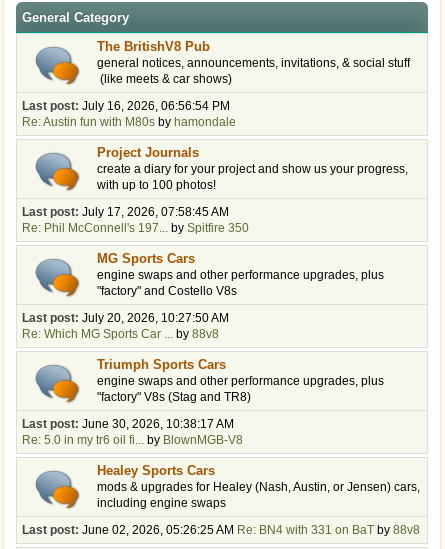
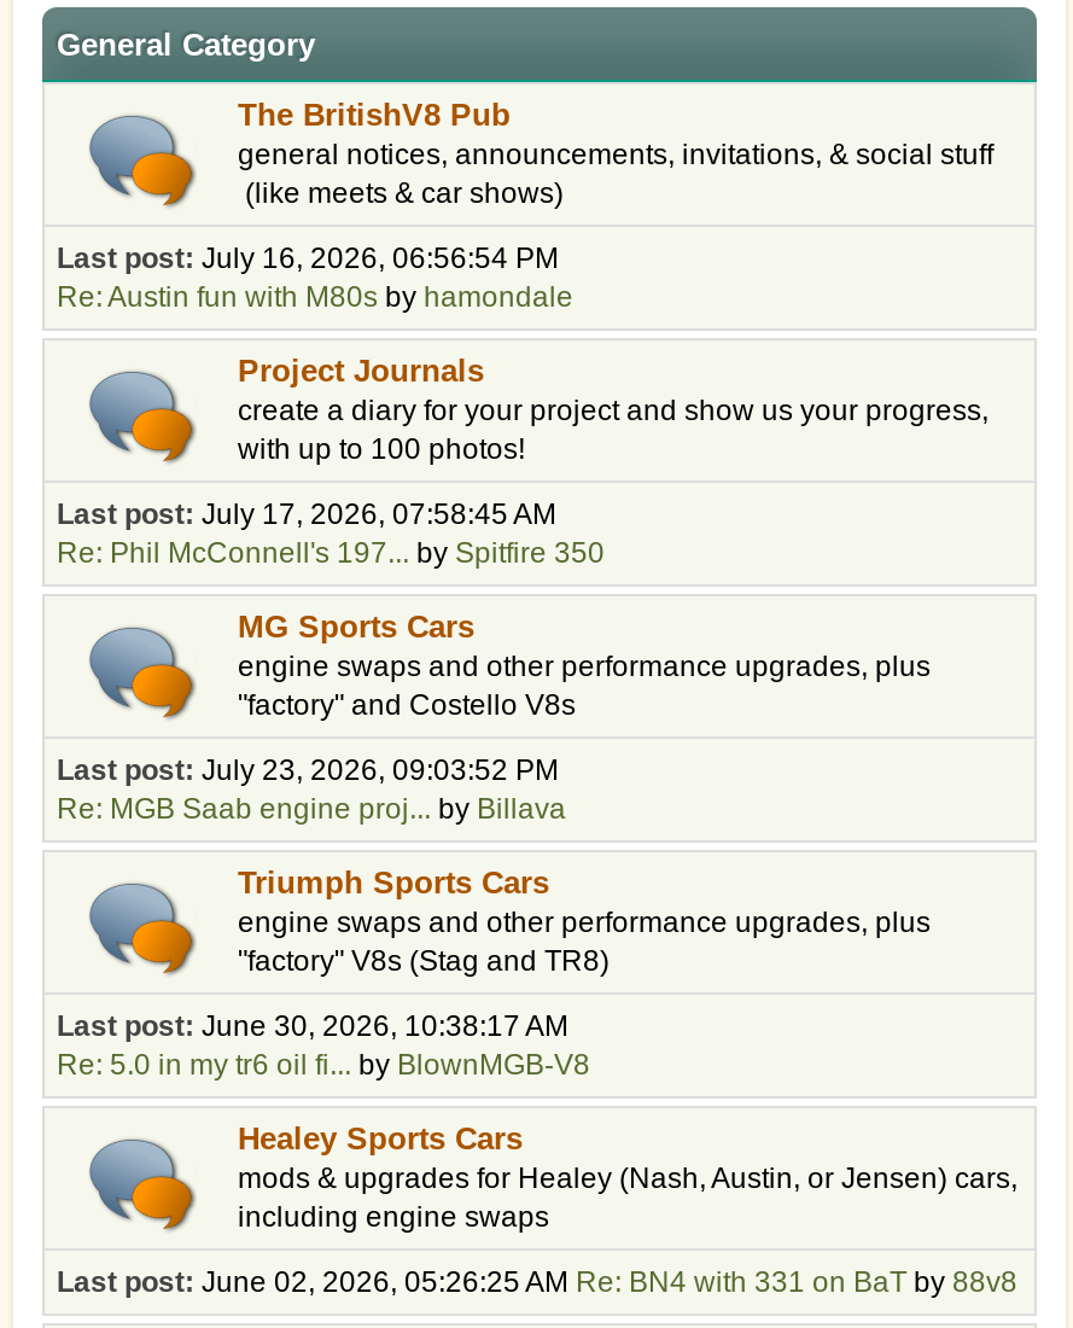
[22,311,229,341] Last post: July 20, 2026, 10:27:50 AM | Re: Which MG Sports Car ... by 88v8 -> [57,754,566,827] Last post: July 23, 2026, 09:03:52 PM | Re: MGB Saab engine proj... by Billava

